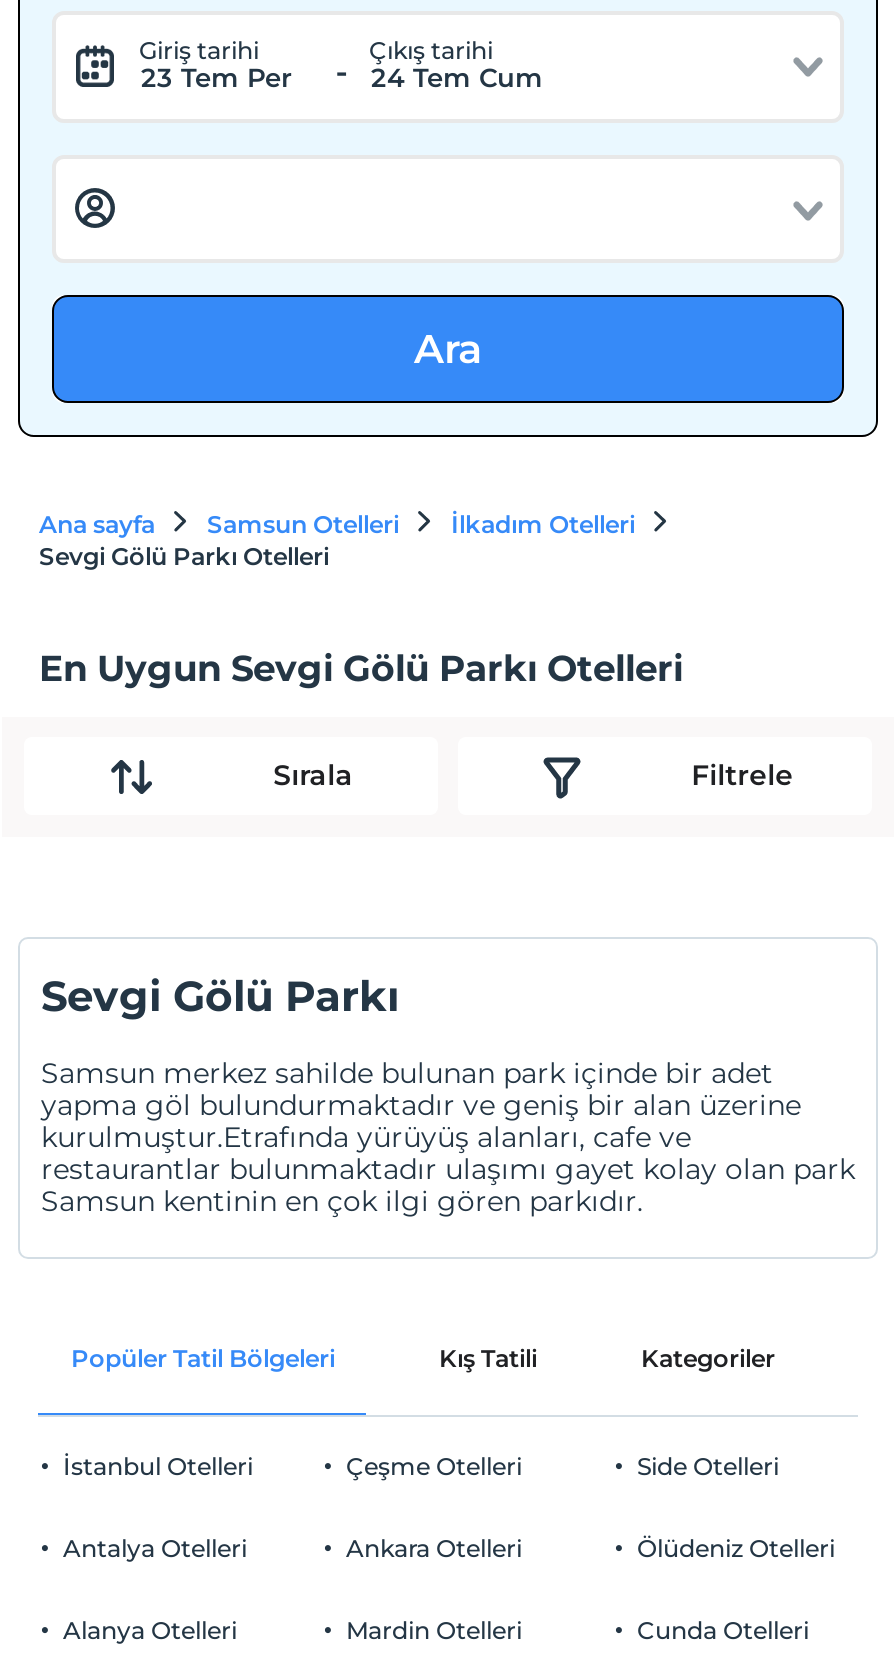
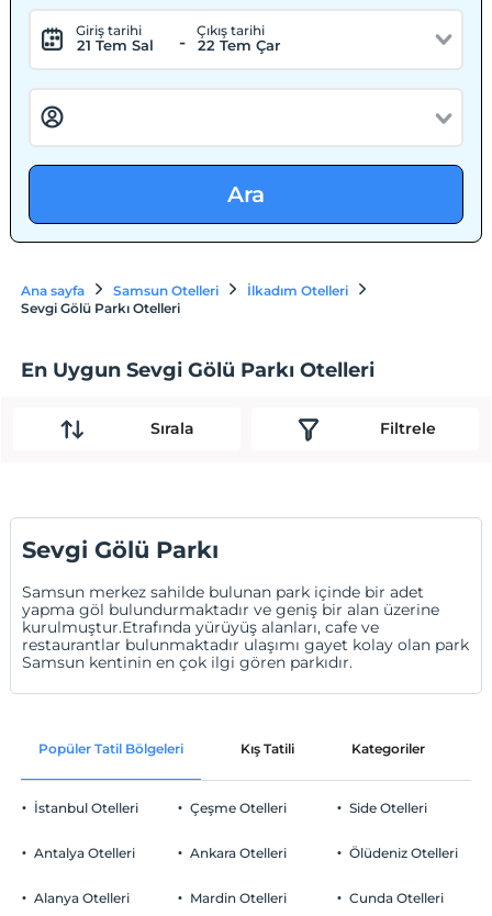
[141,61,291,93] 23 Tem Per -> [77,36,154,54] 21 Tem Sal
[371,61,543,93] 24 Tem Cum -> [198,36,281,54] 22 Tem Çar

